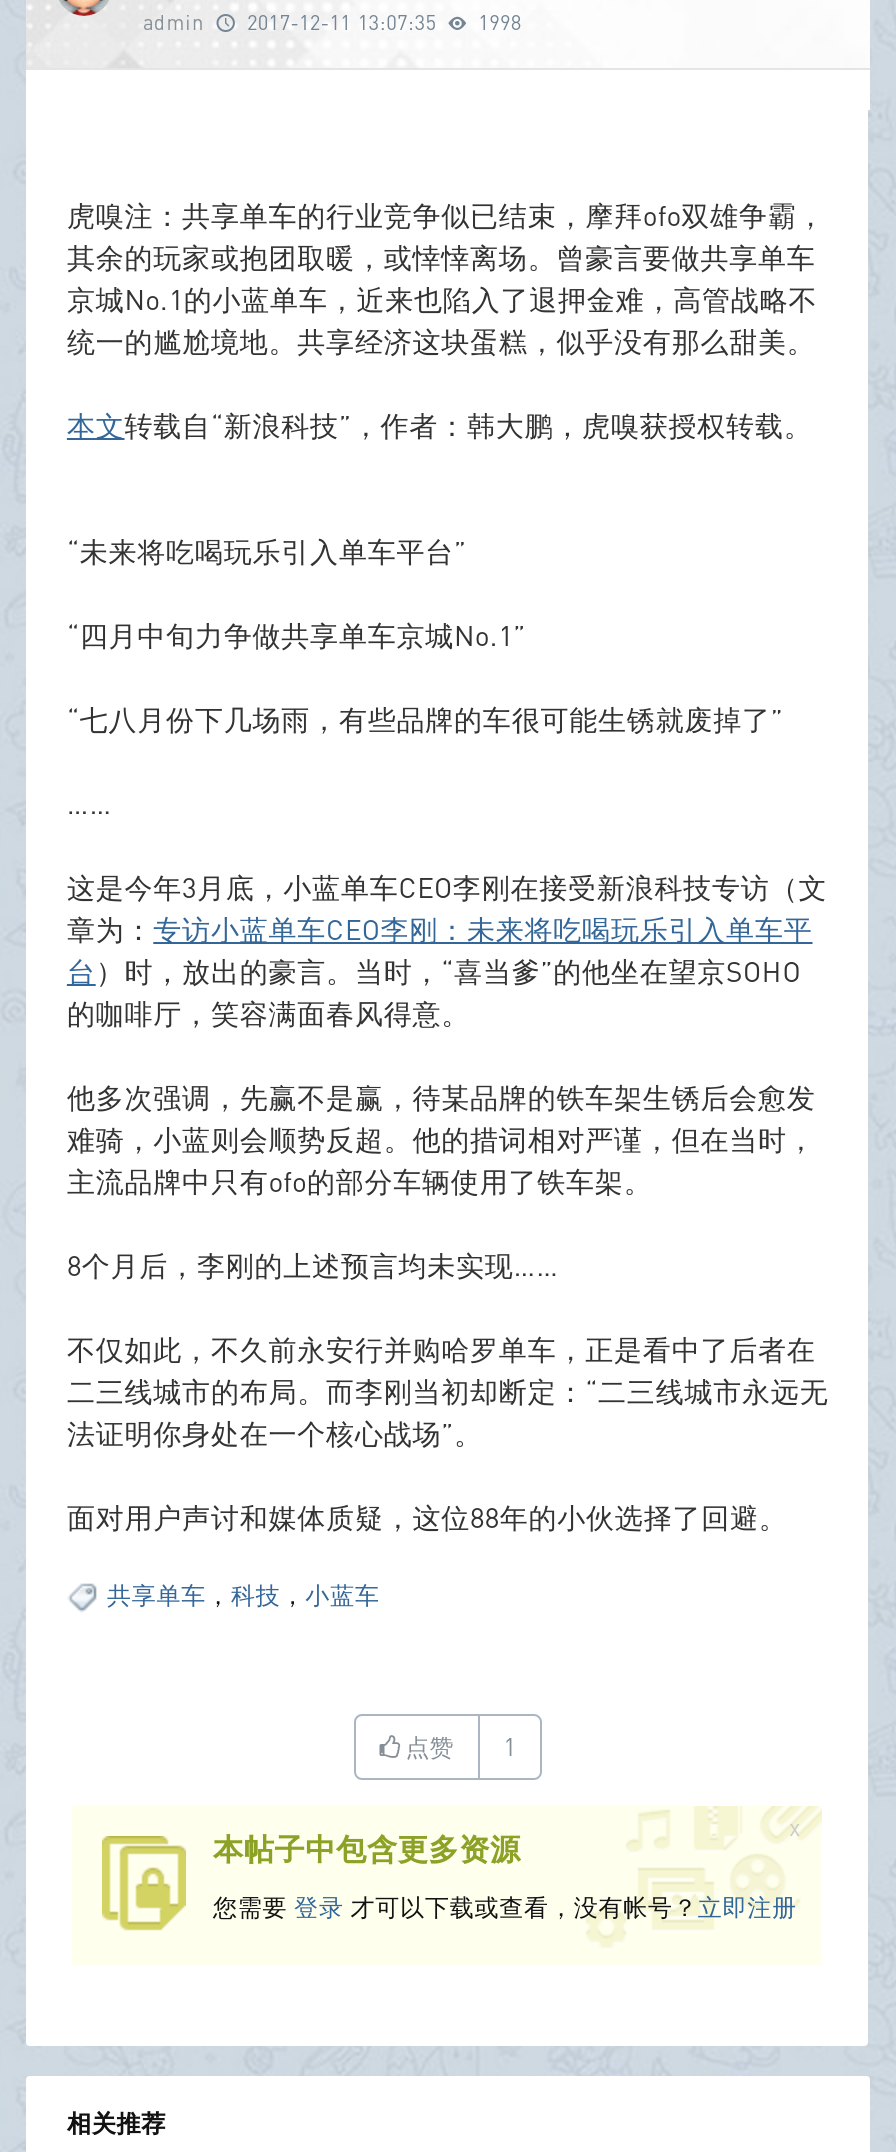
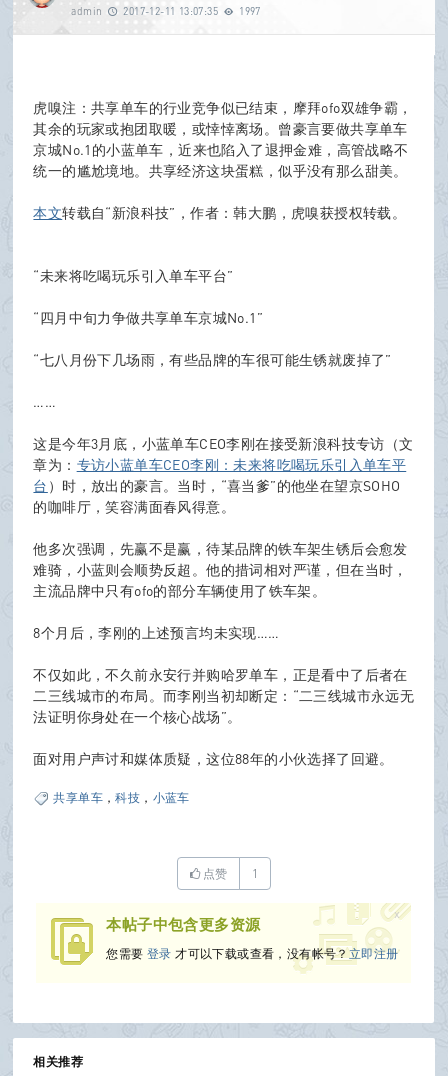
[143,10,522,34] admin 2017-12-11 13:07:35 1998 -> [71,5,261,17] admin 2017-12-11 13:07:35 1997

